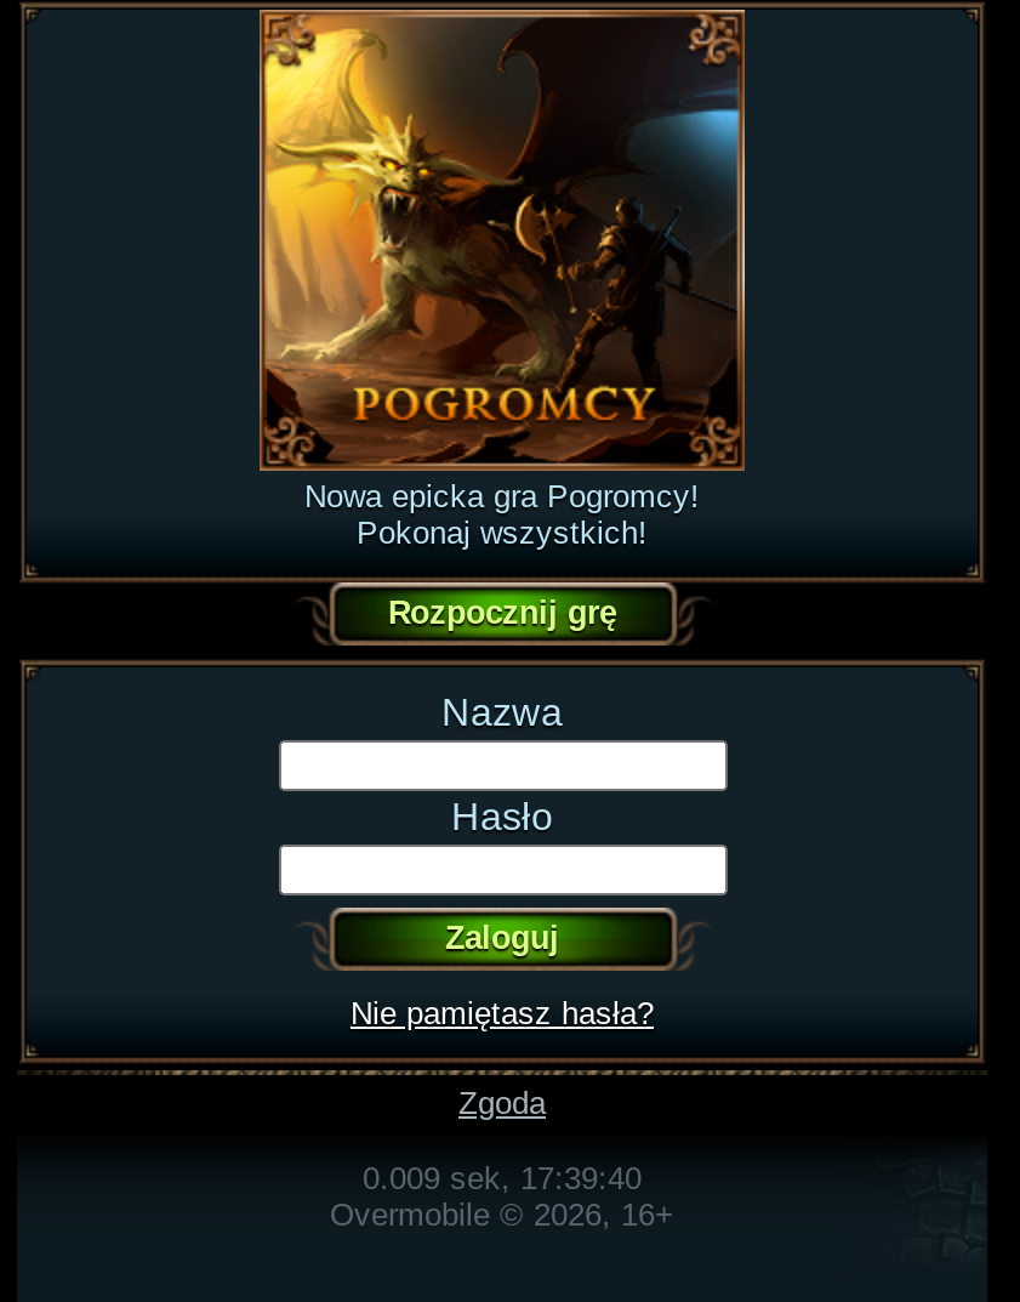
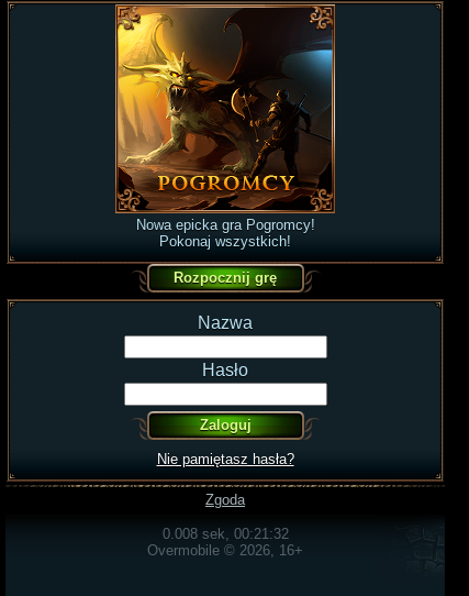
[363,1159,642,1195] 0.009 sek, 17:39:40 -> [162,525,288,542] 0.008 sek, 00:21:32

